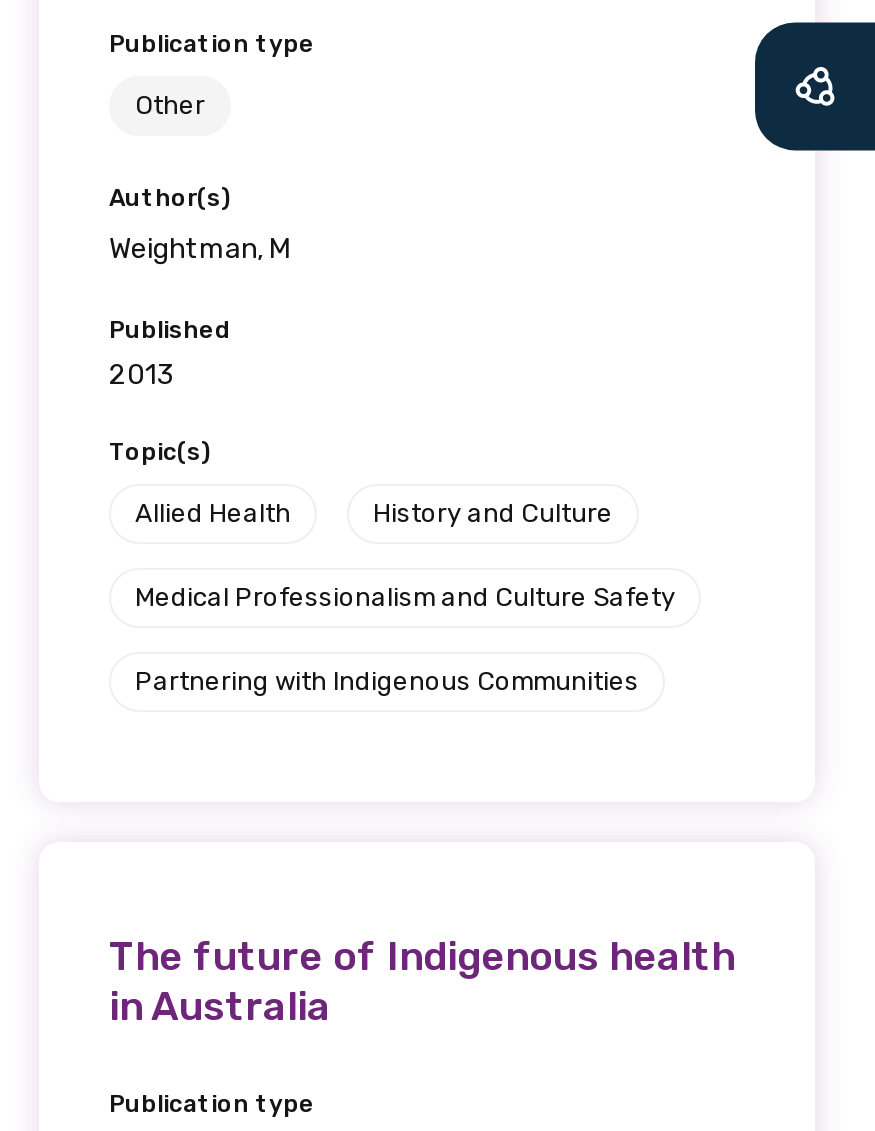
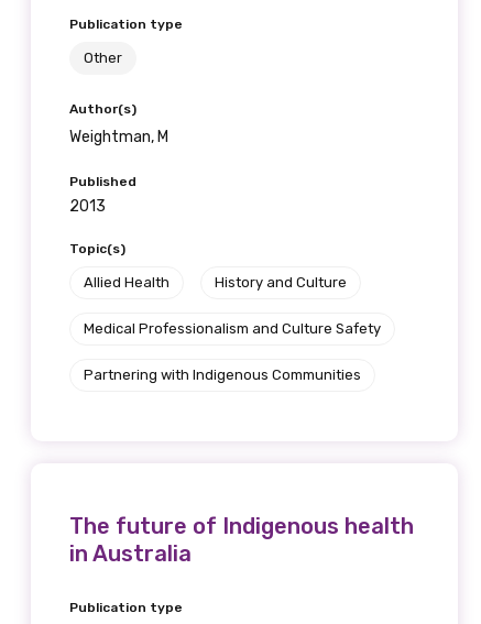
[753,20,869,154] [image] -> none

